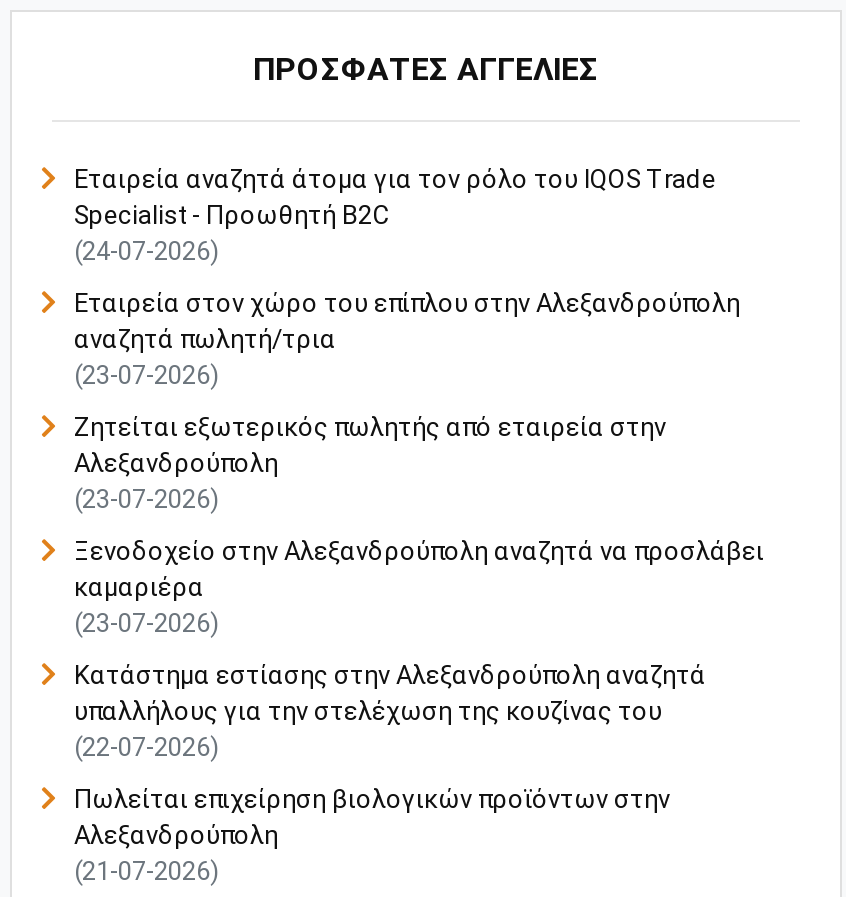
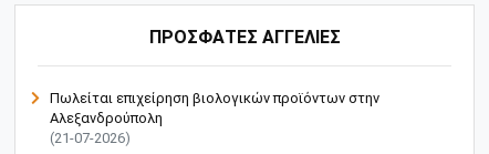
[74,164,764,762] Εταιρεία αναζητά άτομα για τον ρόλο του IQOS Trade | Specialist - Προωθητή B2C | (24-07-2026) | Εταιρεία στον χώρο του επίπλου στην Αλεξανδρούπολη | αναζητά πωλητή/τρια | (23-07-2026) | Ζητείται εξωτερικός πωλητής από εταιρεία στην | Αλεξανδρούπολη | (23-07-2026) | Ξενοδοχείο στην Αλεξανδρούπολη αναζητά να προσλάβει | καμαριέρα | (23-07-2026) | Κατάστημα εστίασης στην Αλεξανδρούπολη αναζητά | υπαλλήλους για την στελέχωση της κουζίνας του | (22-07-2026) -> none

